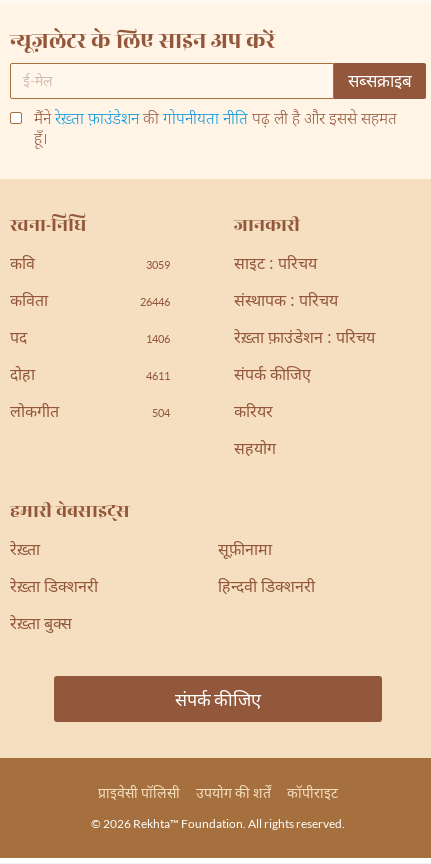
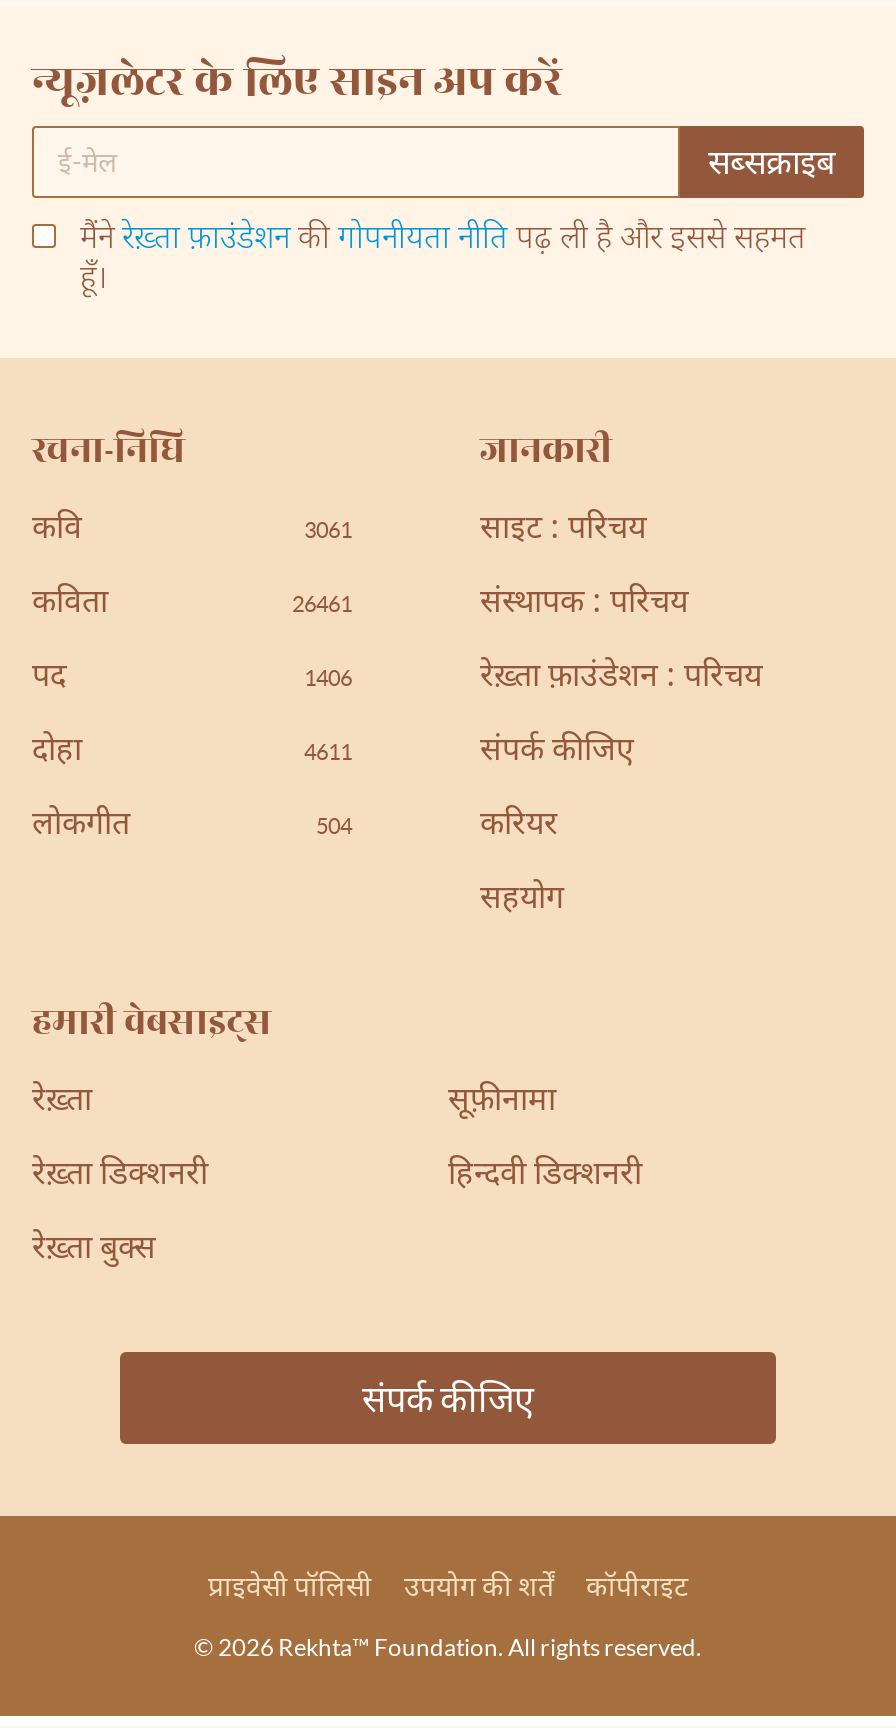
[146,258,170,270] 3059 -> [304,517,352,541] 3061
[140,295,170,307] 26446 -> [292,591,352,615] 26461

